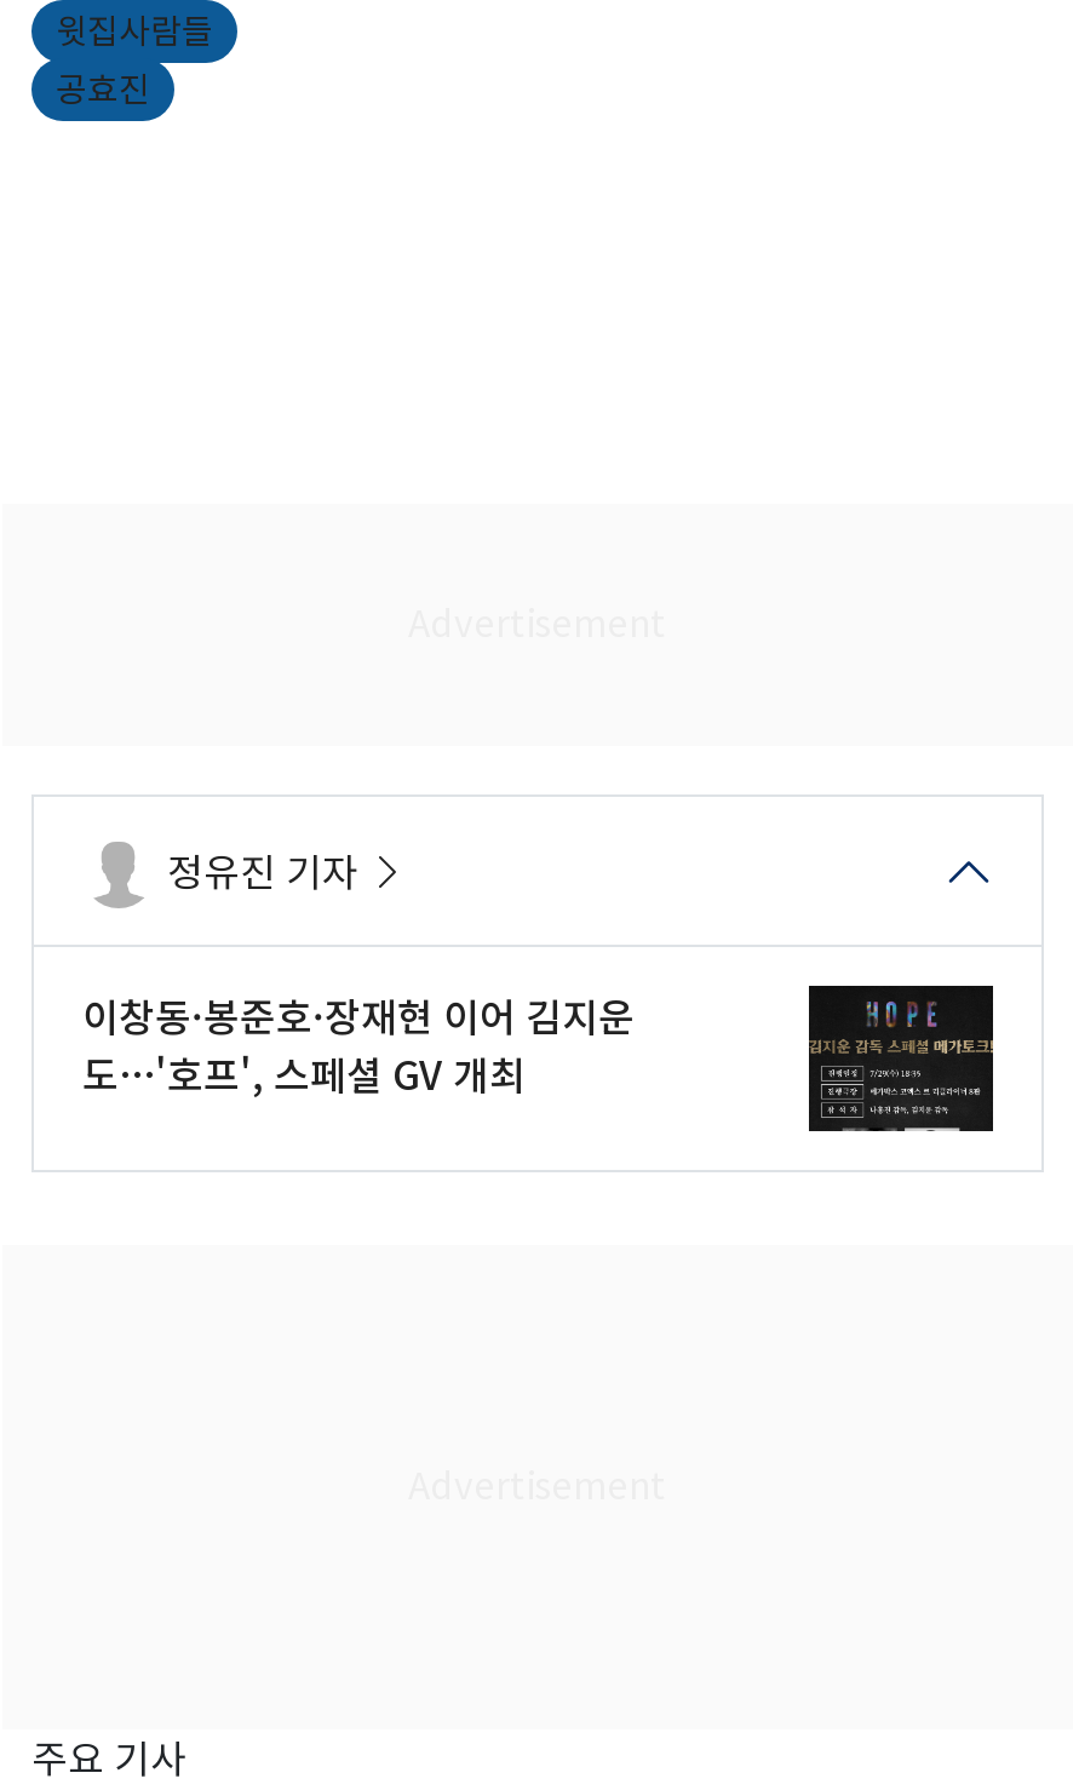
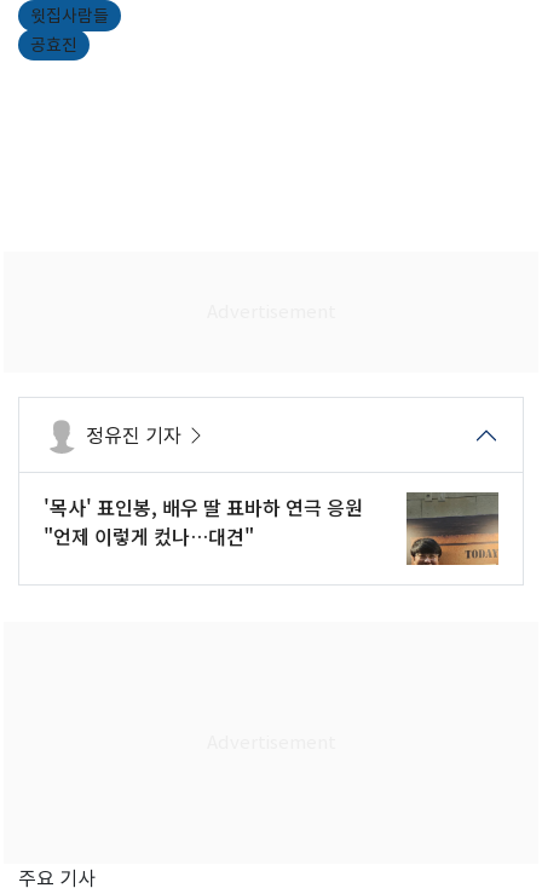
[82,987,635,1103] 이창동·봉준호·장재현 이어 김지운 | 도…'호프', 스페셜 GV 개최 -> [44,493,363,551] '목사' 표인봉, 배우 딸 표바하 연극 응원 | "언제 이렇게 컸나…대견"
[807,983,995,1134] [image] -> [405,491,500,566] [image]

